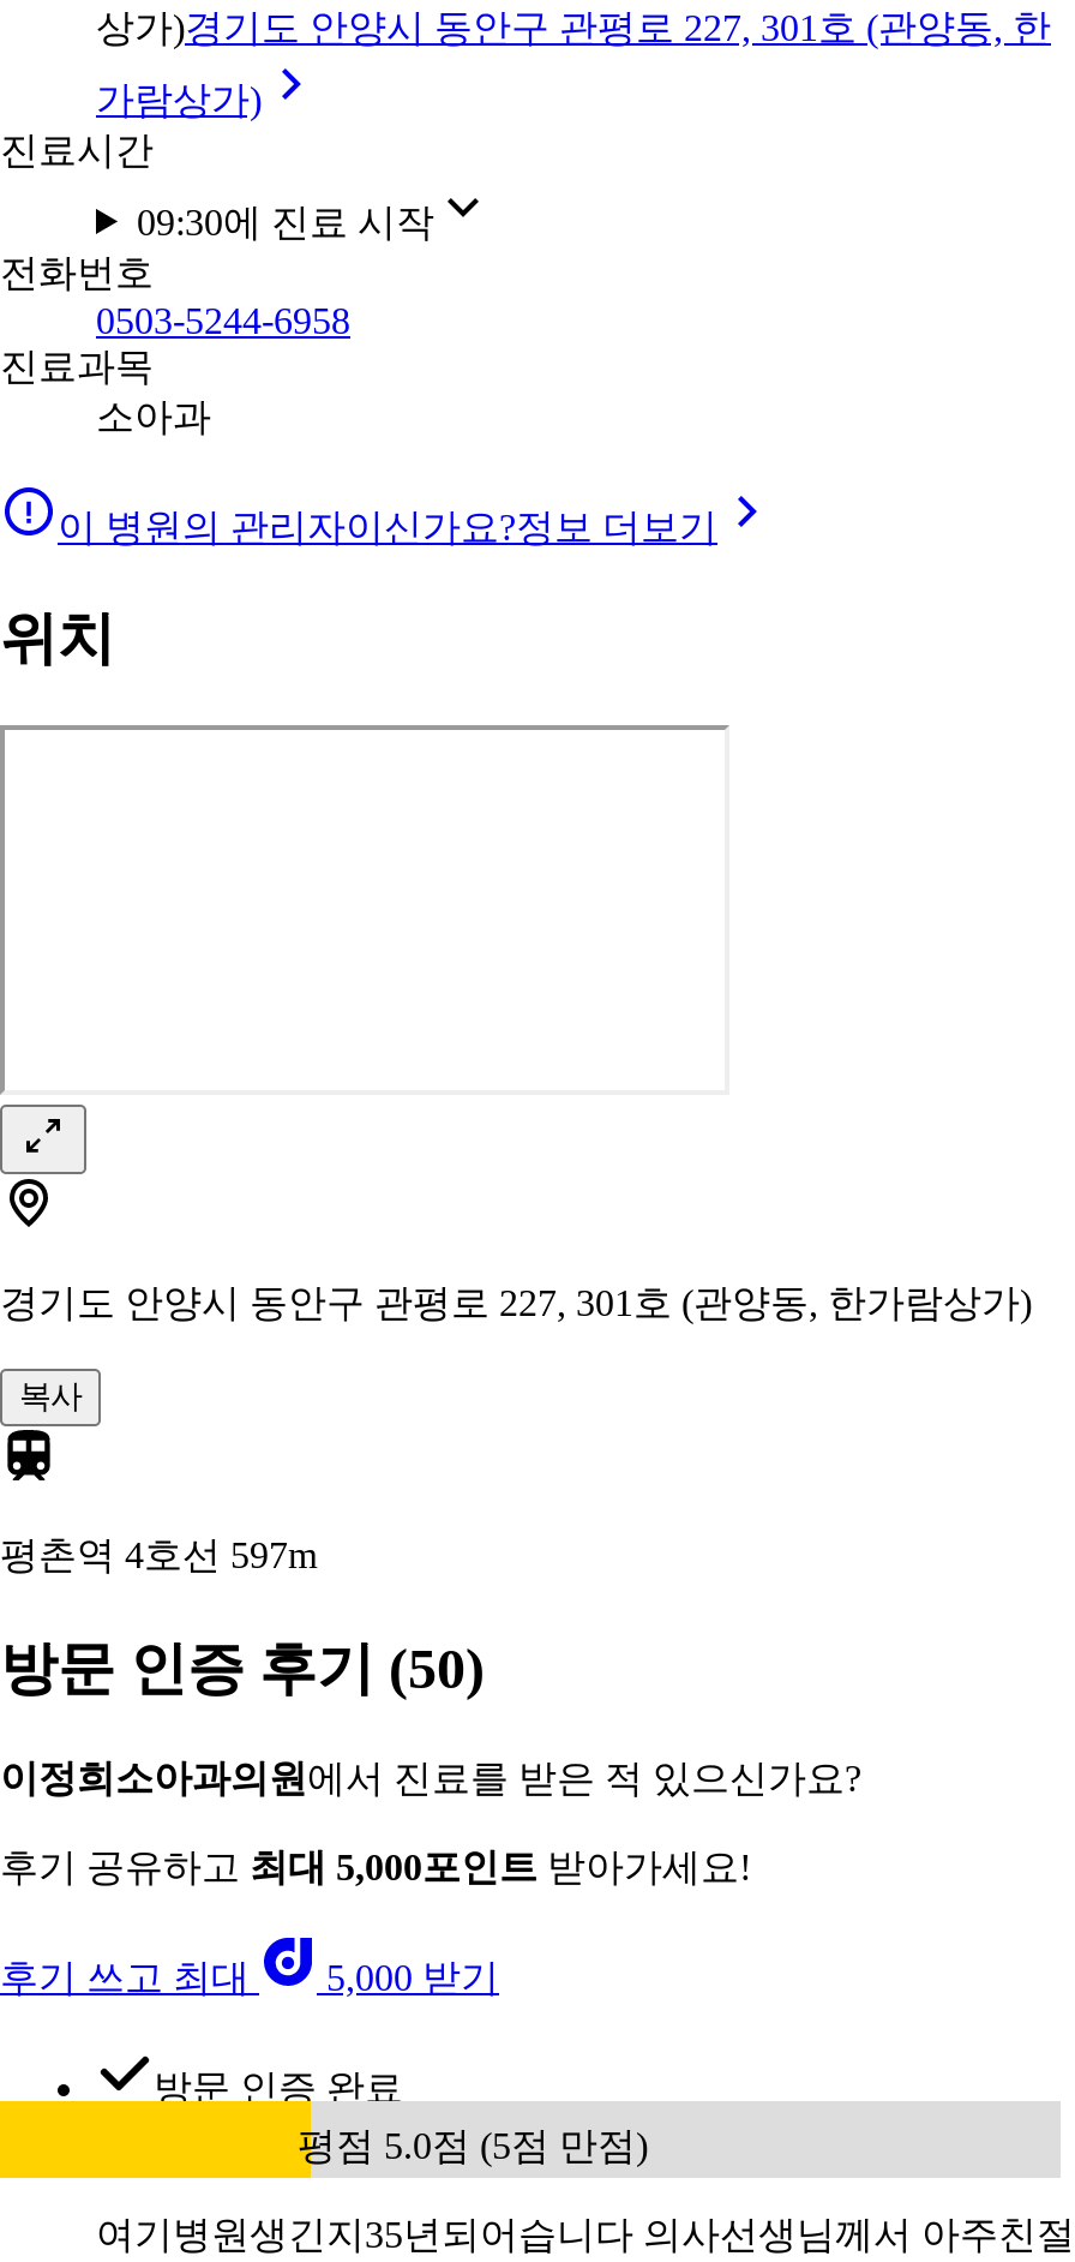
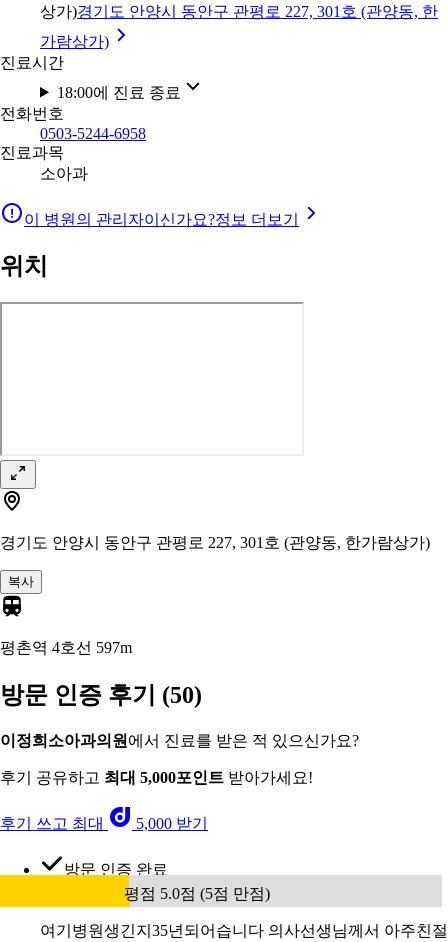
[137,201,434,241] 09:30에 진료 시작 -> [57,83,181,100] 18:00에 진료 종료

